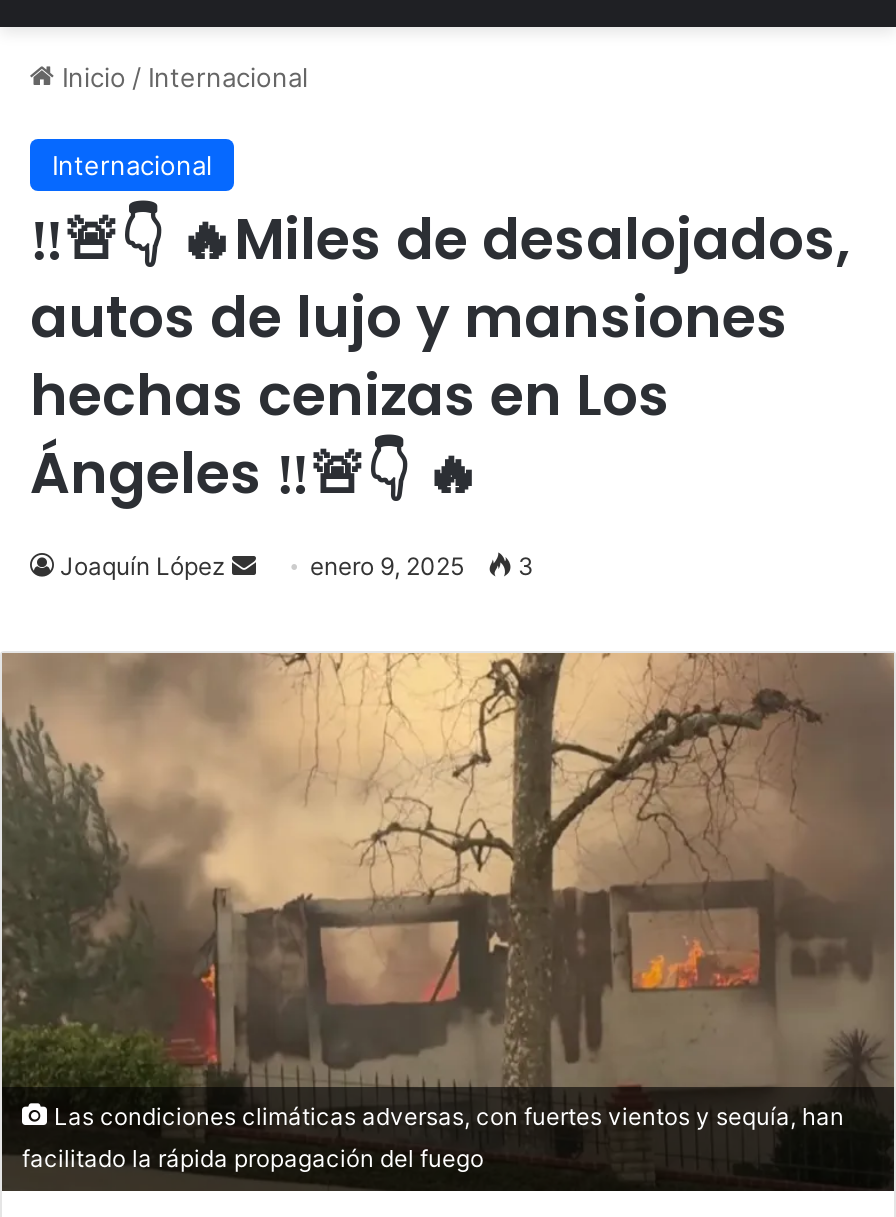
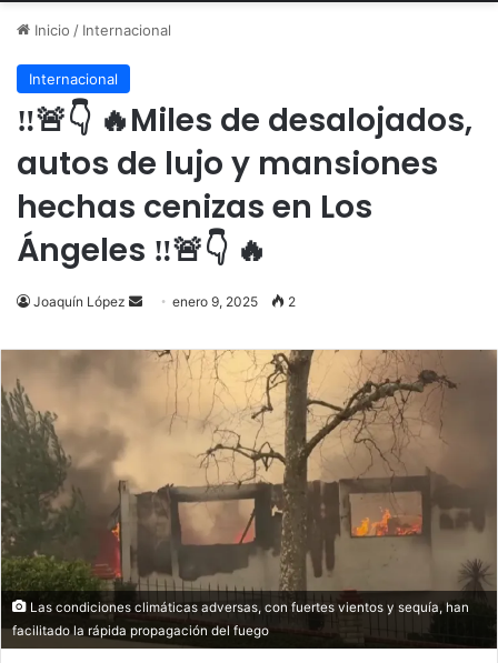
[512,551,534,581] 3 -> [285,293,296,310] 2

